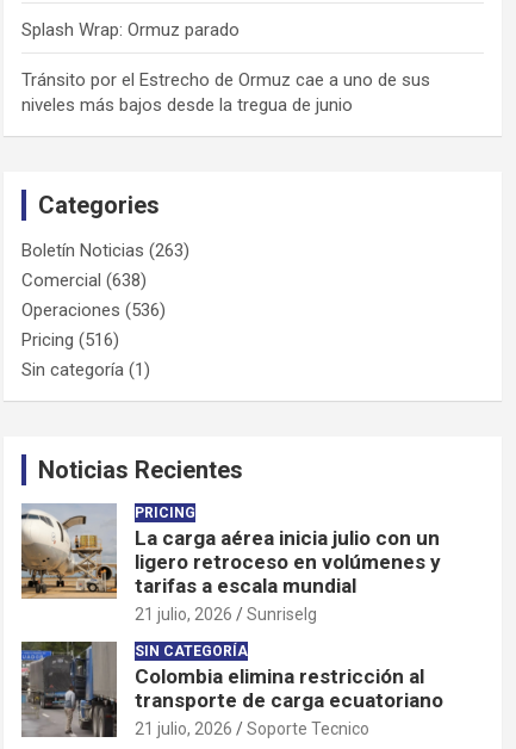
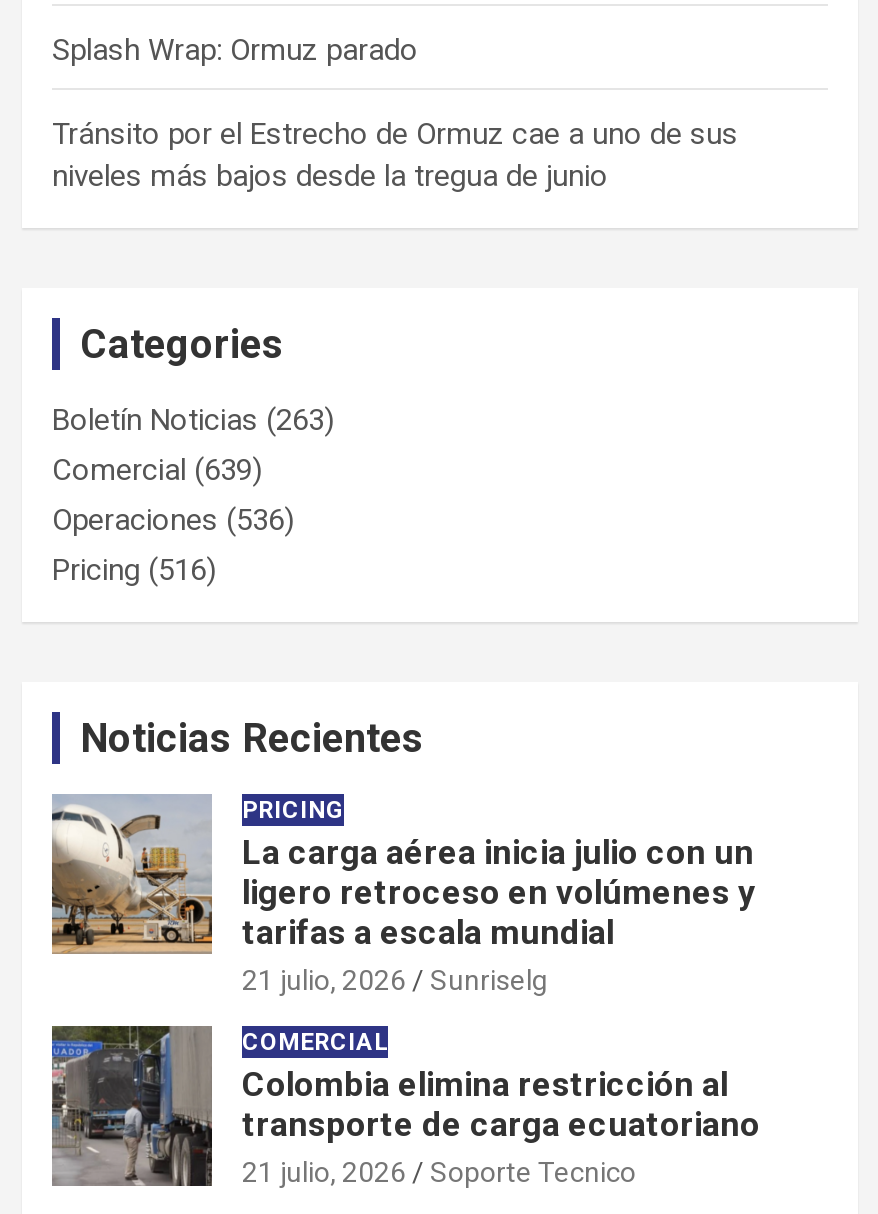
[21,270,147,291] Comercial (638) -> [52,453,262,489] Comercial (639)
[21,359,150,381] Sin categoría (1) -> none
[135,643,248,660] SIN CATEGORÍA -> [242,1029,388,1057] COMERCIAL

